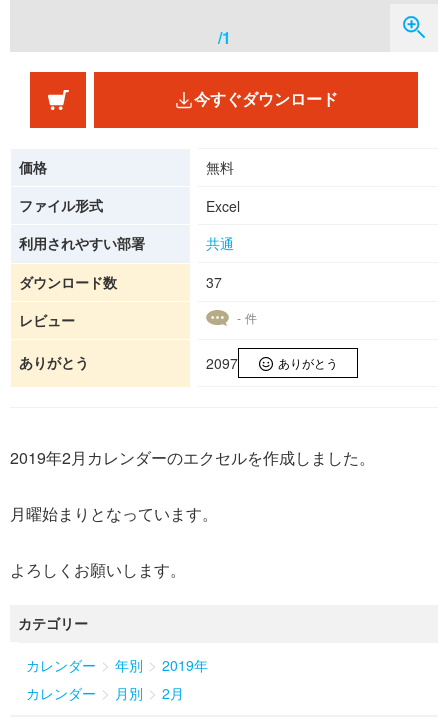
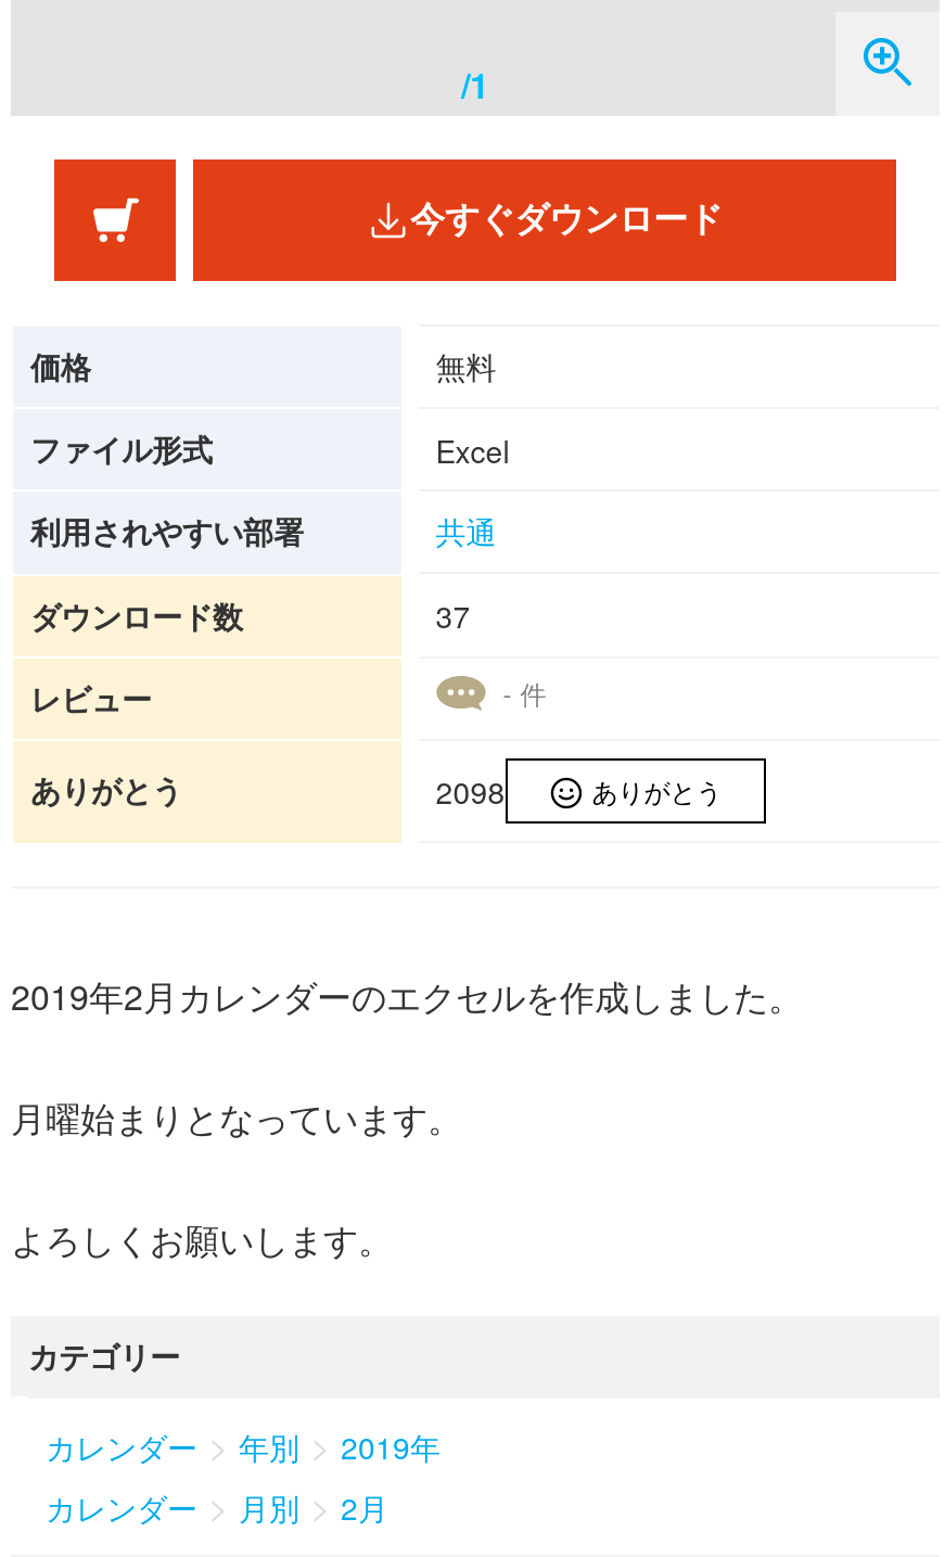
[206,353,238,373] 2097 -> [436,770,505,813] 2098

